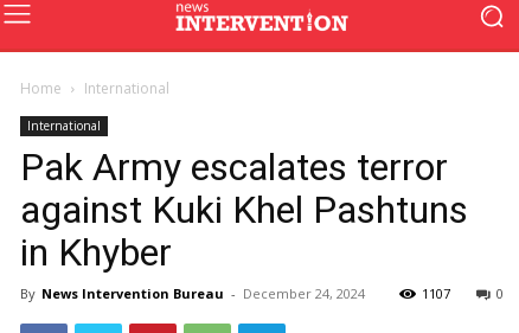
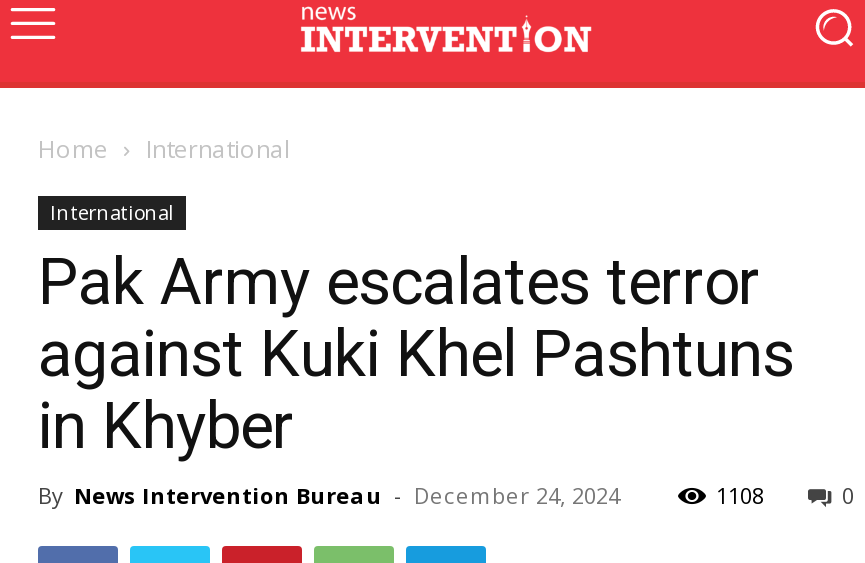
[422,284,450,302] 1107 -> [716,480,764,510] 1108

